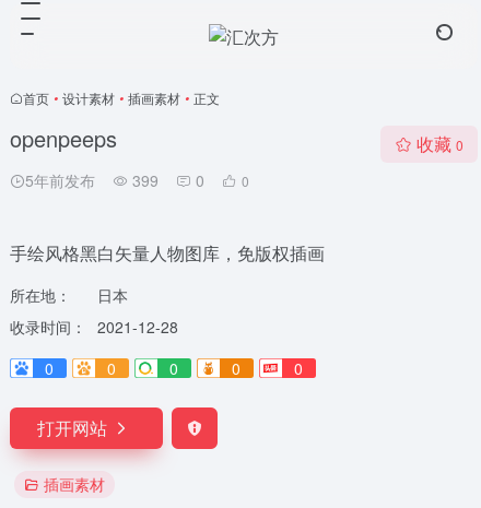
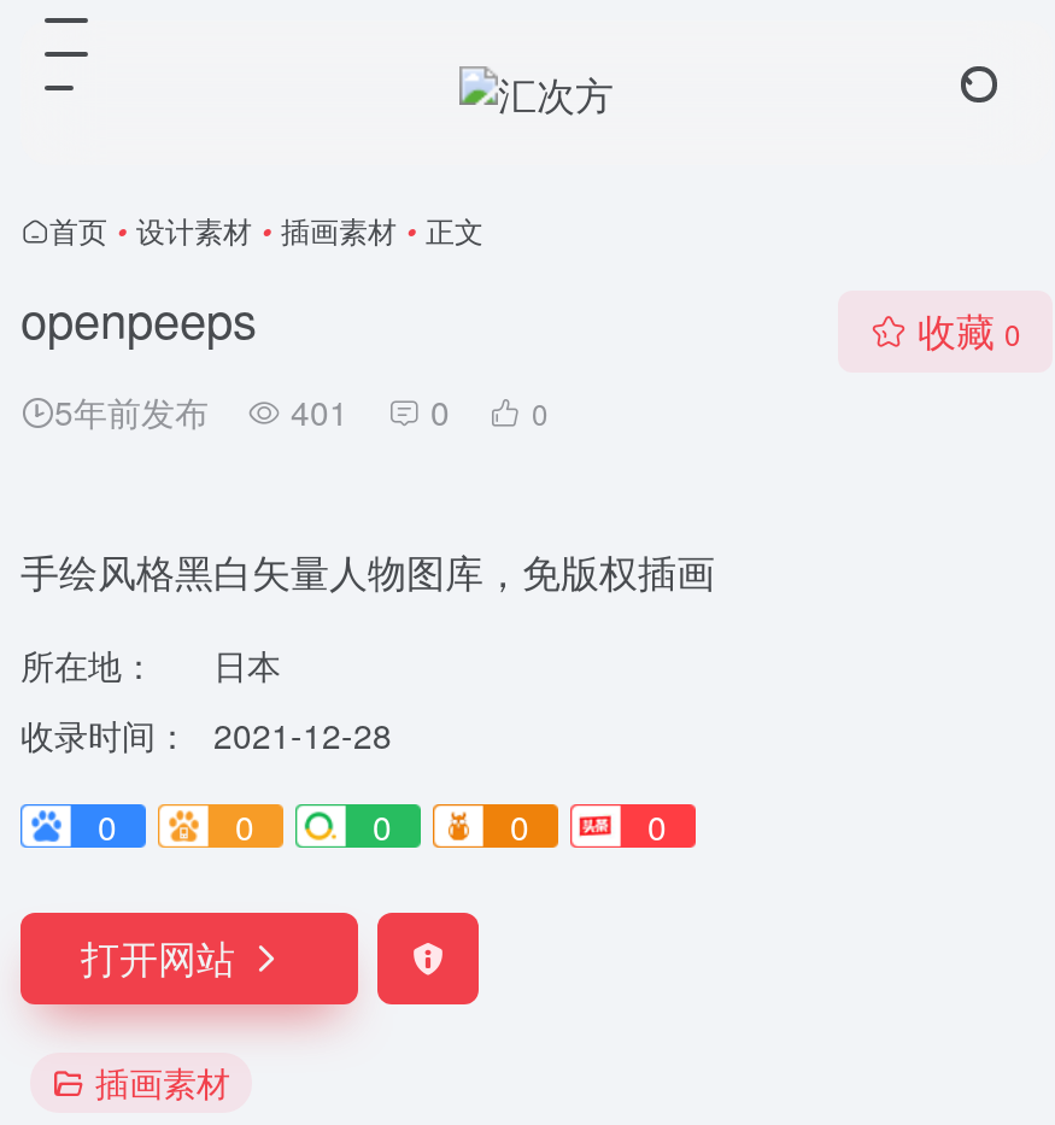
[25,169,249,191] 5年前发布 399 0 0 -> [54,387,549,435] 5年前发布 401 0 0

